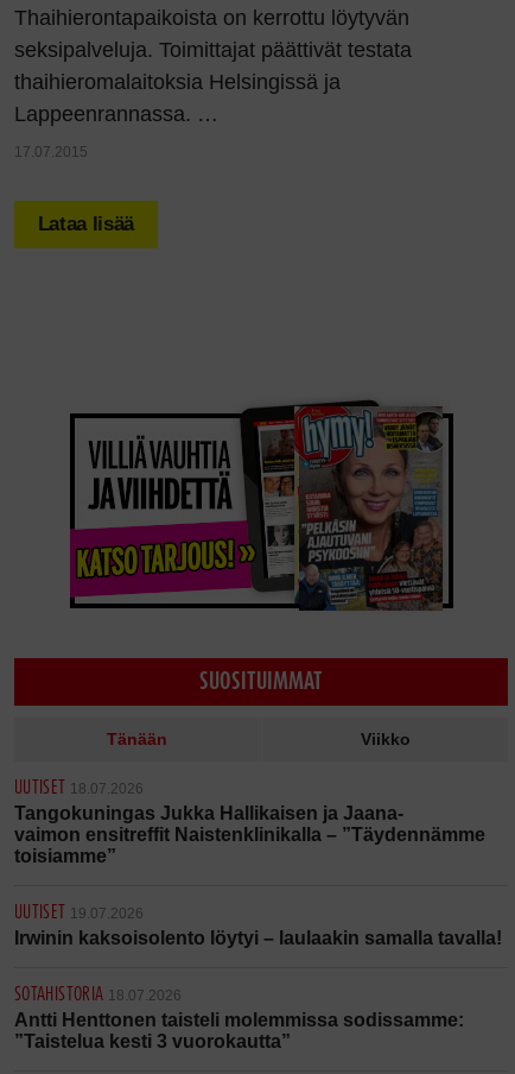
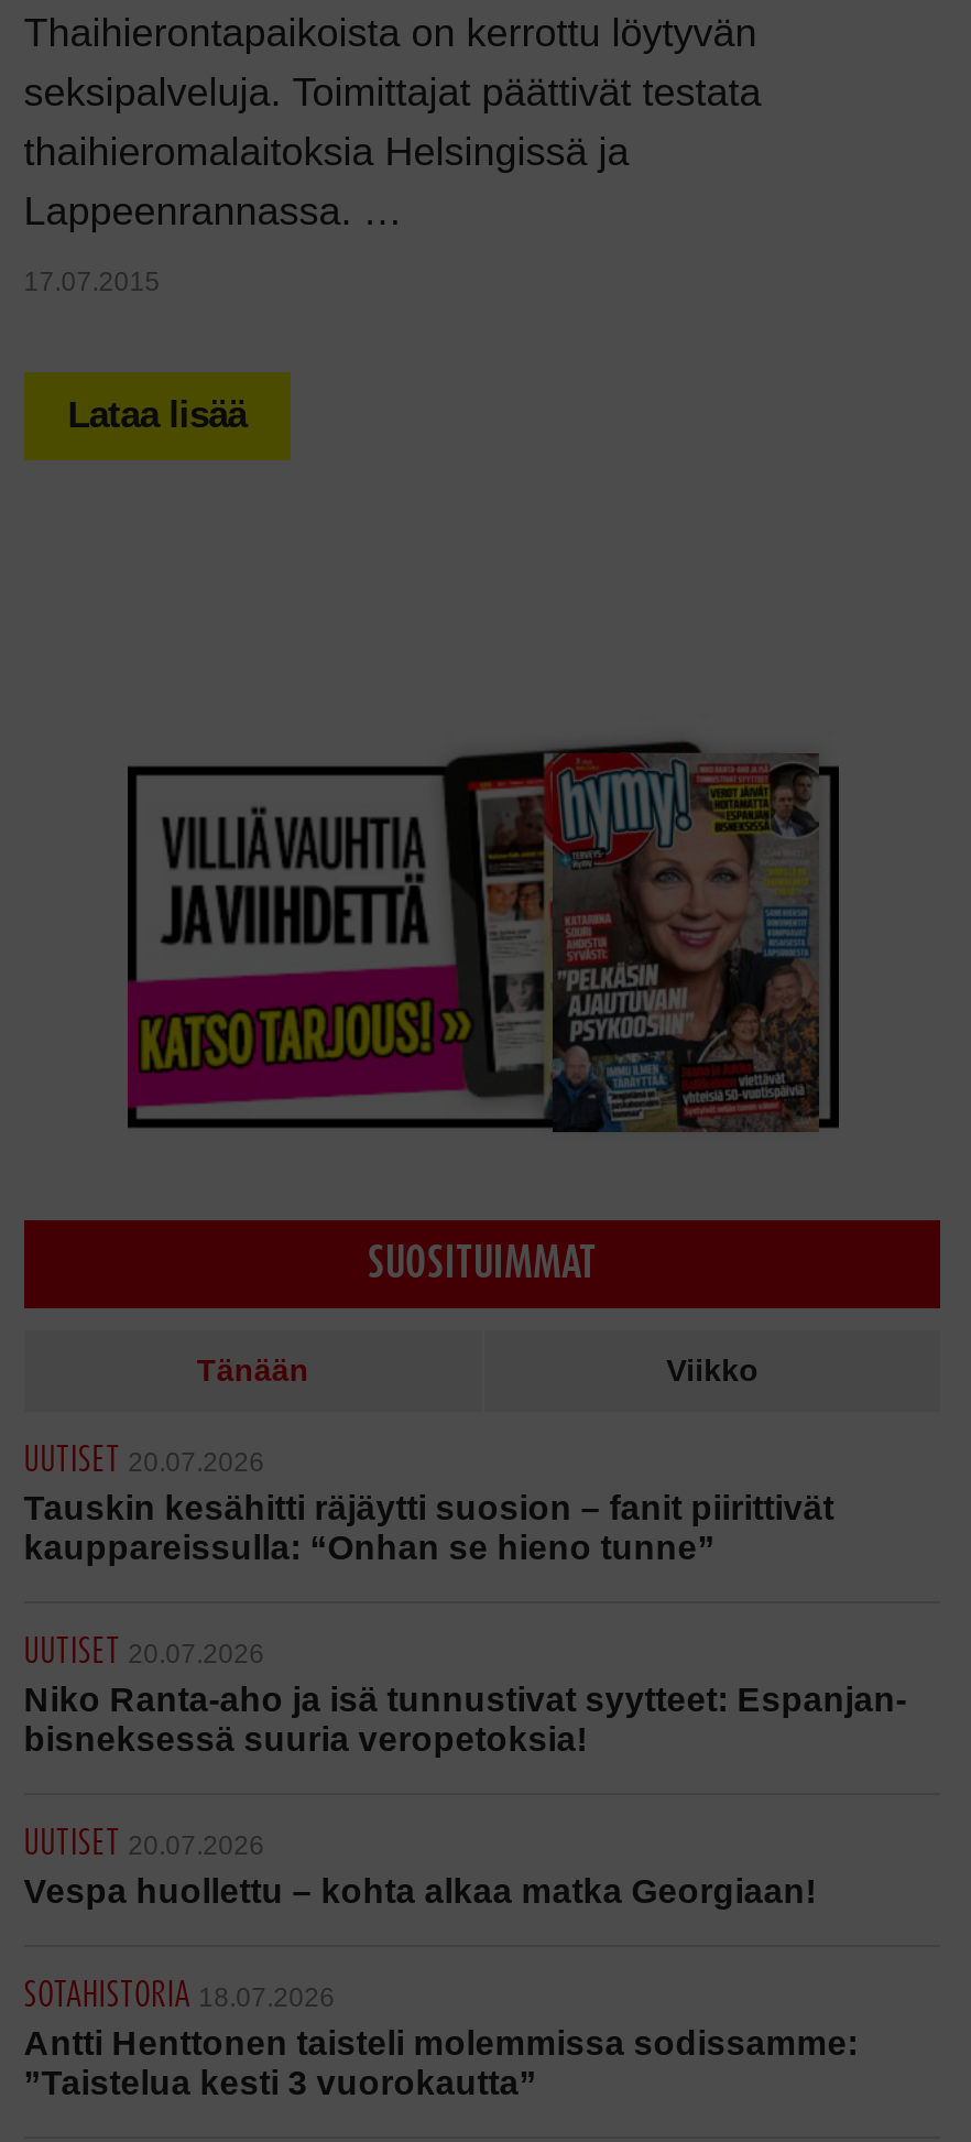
[14,779,502,948] UUTISET 18.07.2026 | Tangokuningas Jukka Hallikaisen ja Jaana- | vaimon ensitreffit Naistenklinikalla – ”Täydennämme | toisiamme” | UUTISET 19.07.2026 | Irwinin kaksoisolento löytyi – laulaakin samalla tavalla! -> [24,1445,906,1910] UUTISET 20.07.2026 | Tauskin kesähitti räjäytti suosion – fanit piirittivät | kauppareissulla: “Onhan se hieno tunne” | UUTISET 20.07.2026 | Niko Ranta-aho ja isä tunnustivat syytteet: Espanjan- | bisneksessä suuria veropetoksia! | UUTISET 20.07.2026 | Vespa huollettu – kohta alkaa matka Georgiaan!

